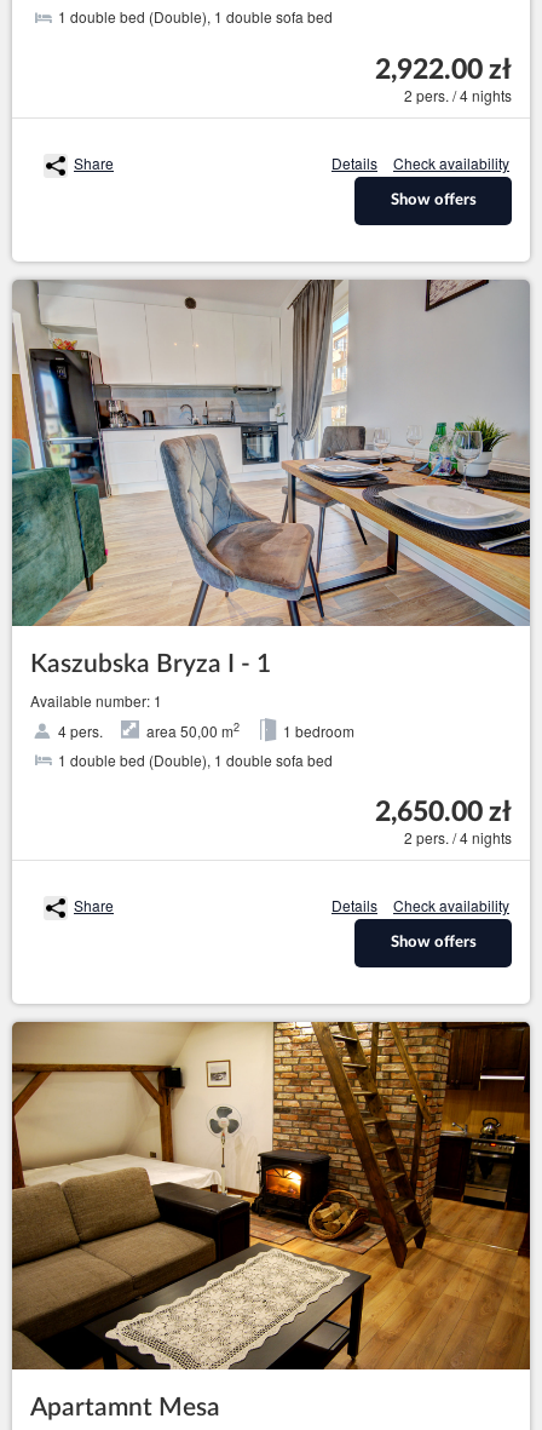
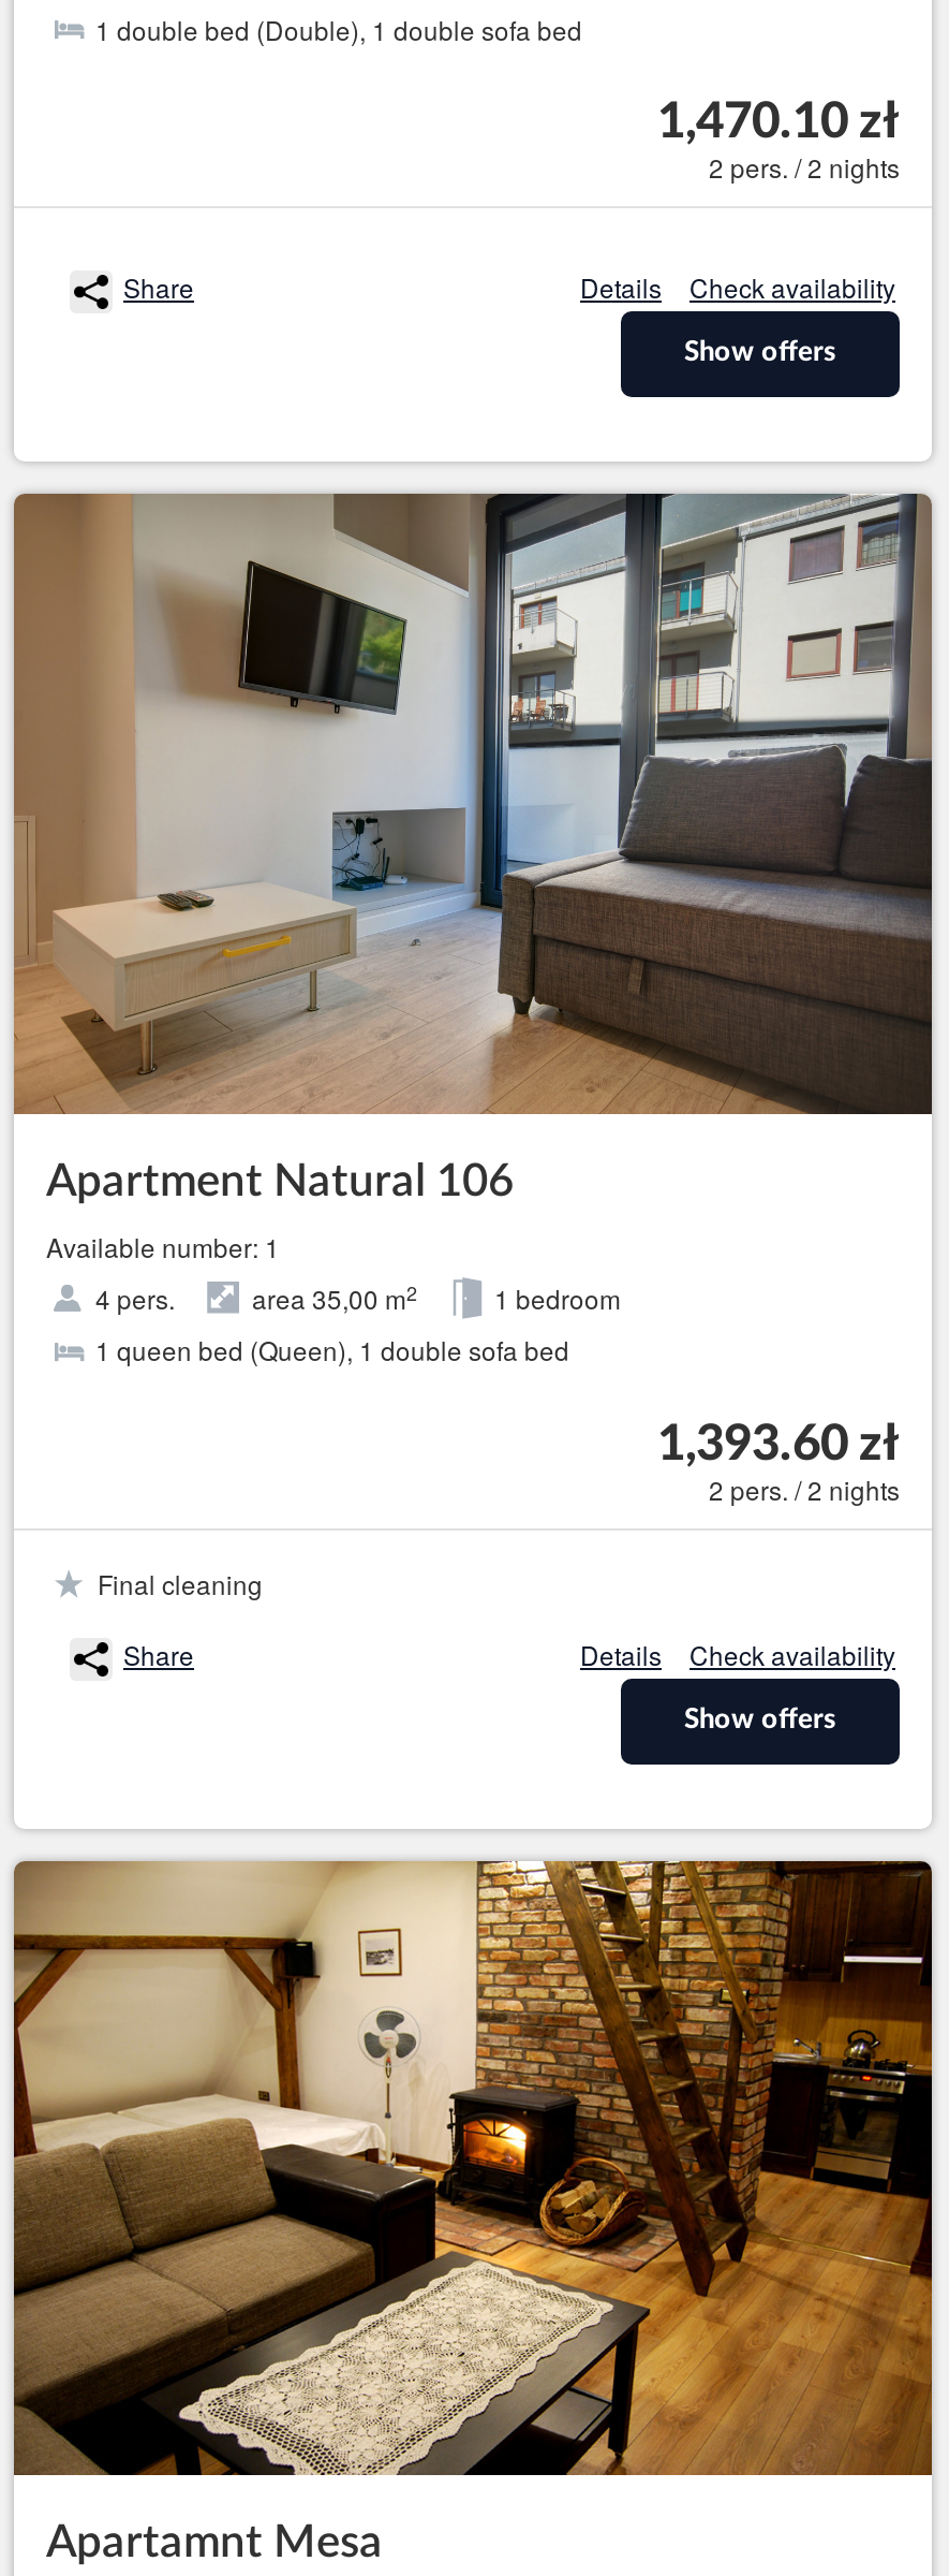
[375,55,512,84] 2,922.00 zł -> [657,97,900,149] 1,470.10 zł
[404,84,512,105] 2 pers. / 4 nights -> [709,149,900,185] 2 pers. / 2 nights
[11,280,531,677] [image] | Kaszubska Bryza I - 1 -> [12,493,934,1203] [image] | Apartment Natural 106
[146,719,240,741] area 50,00 m2 -> [252,1278,417,1316] area 35,00 m2
[58,750,512,848] 1 double bed (Double), 1 double sofa bed | 2,650.00 zł | 2 pers. / 4 nights -> [95,1331,900,1601] 1 queen bed (Queen), 1 double sofa bed | 1,393.60 zł | 2 pers. / 2 nights | Final cleaning

